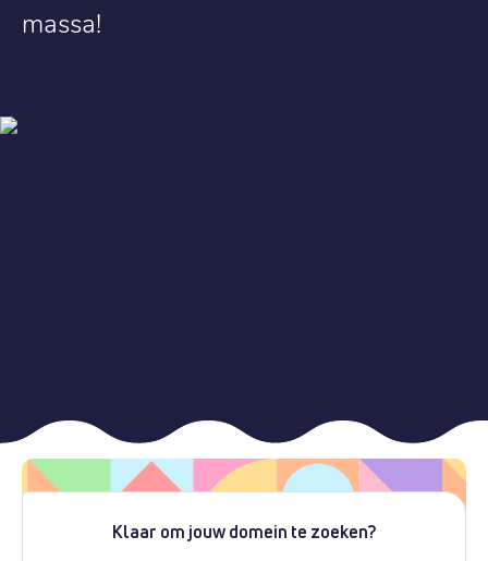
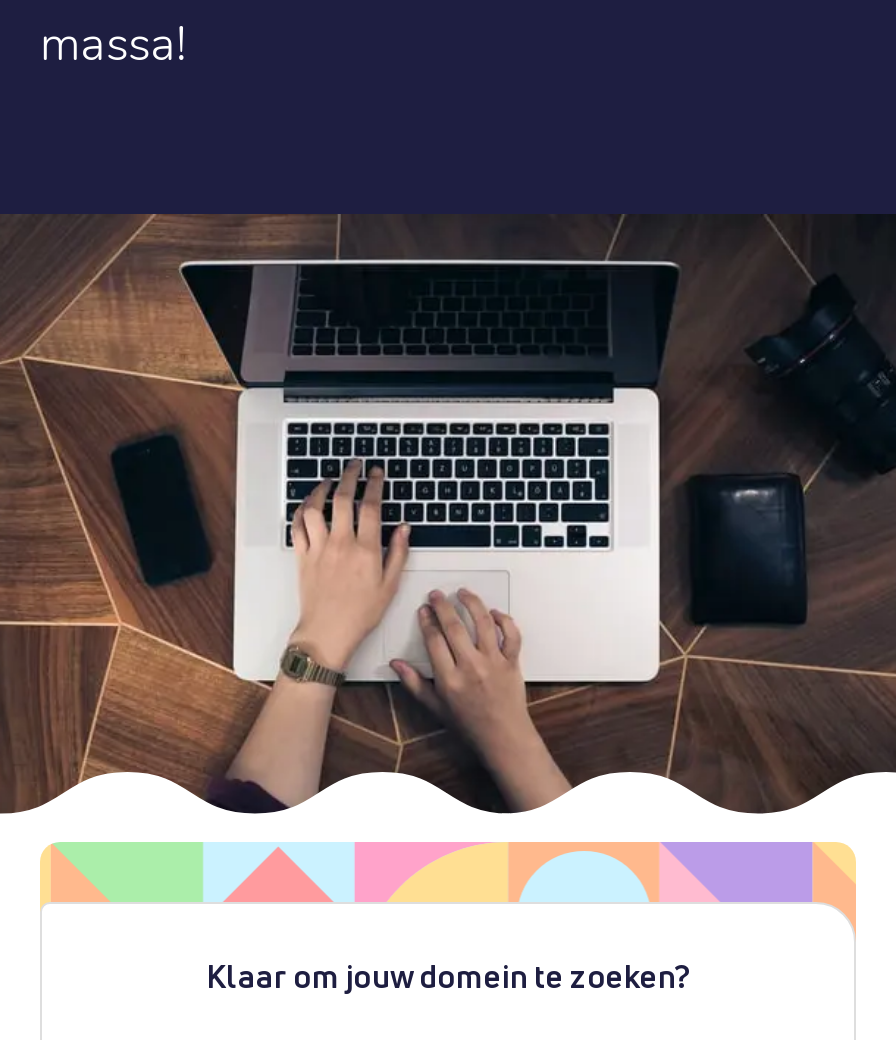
none -> [6,212,890,814] [image]

